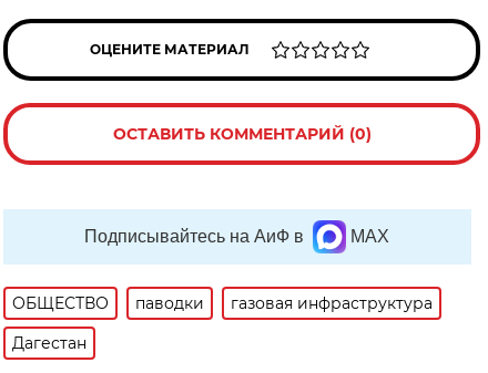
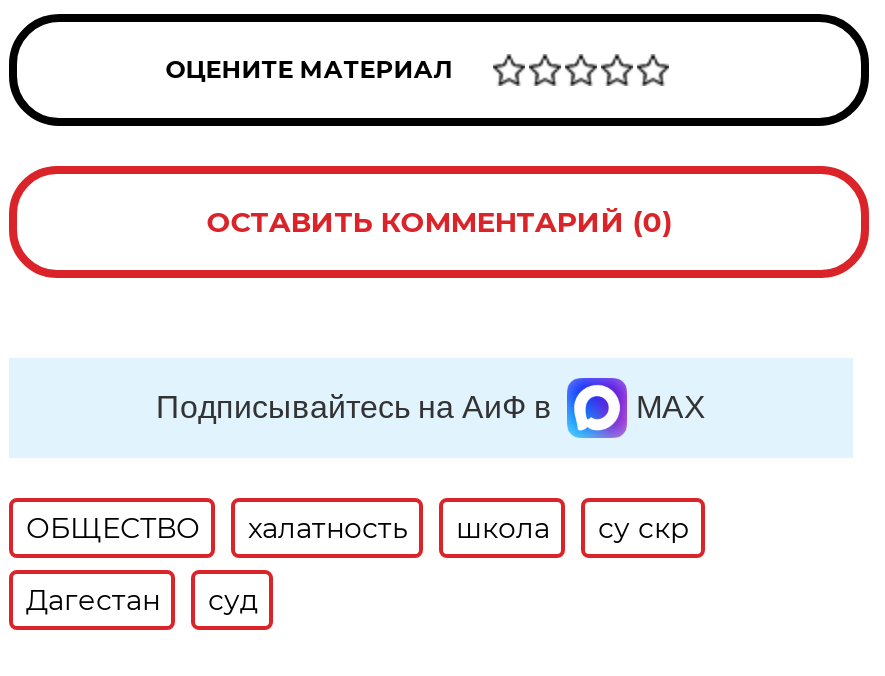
[136,293,433,313] паводки | газовая инфраструктура -> [248,509,690,545] халатность | школа | су скр
none -> [208,581,258,617] суд

